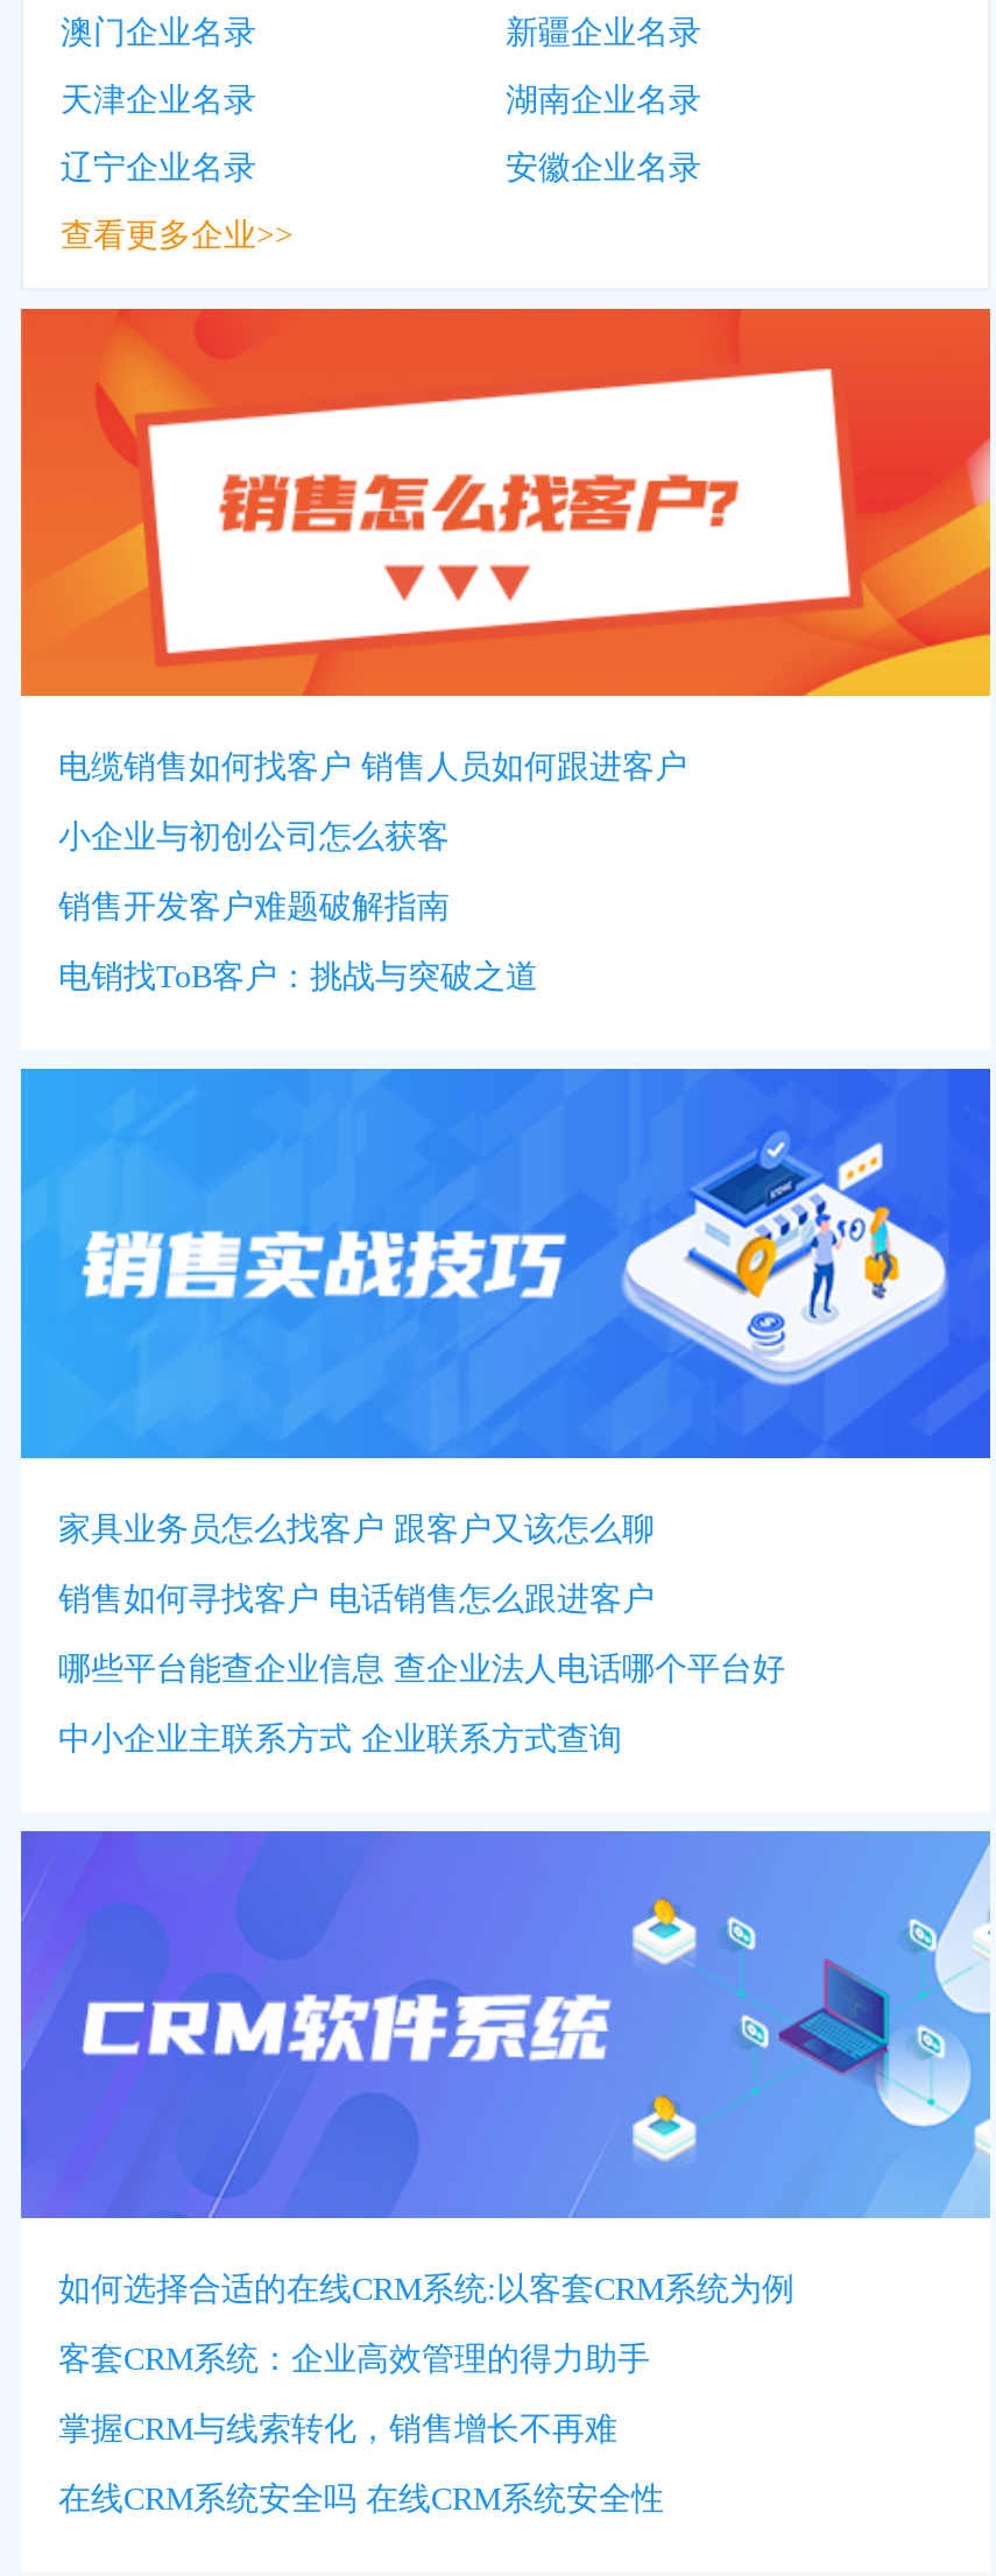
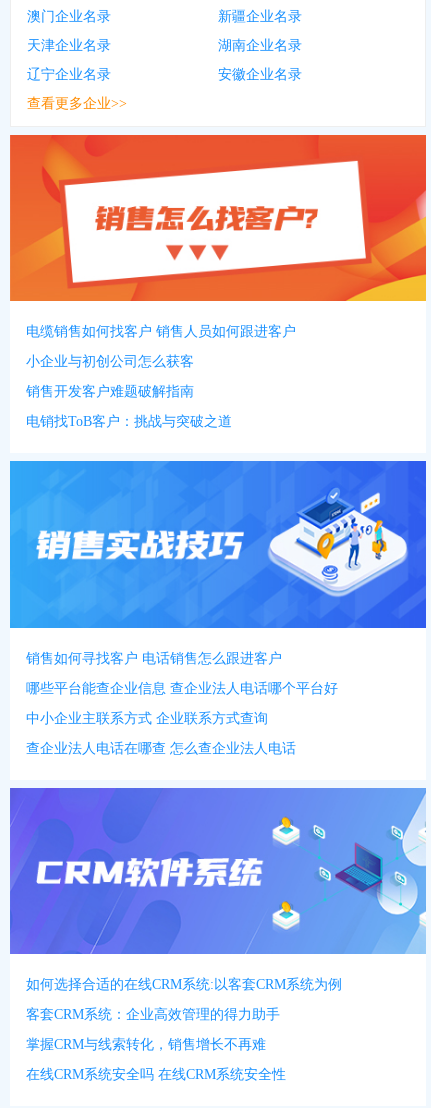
[58,1511,655,1546] 家具业务员怎么找客户 跟客户又该怎么聊 -> none
moved [58,1581,785,1756] -> [26,651,338,726]: 销售如何寻找客户 电话销售怎么跟进客户 | 哪些平台能查企业信息 查企业法人电话哪个平台好 | 中小企业主联系方式 企业联系方式查询
none -> [26,741,296,756] 查企业法人电话在哪查 怎么查企业法人电话

